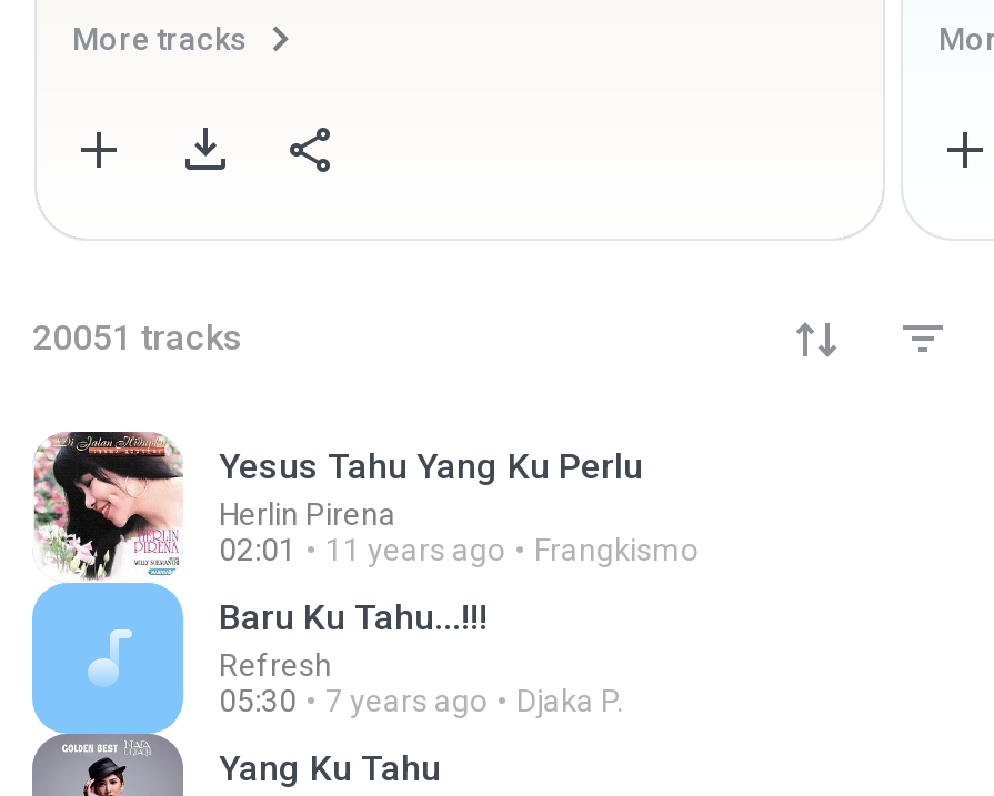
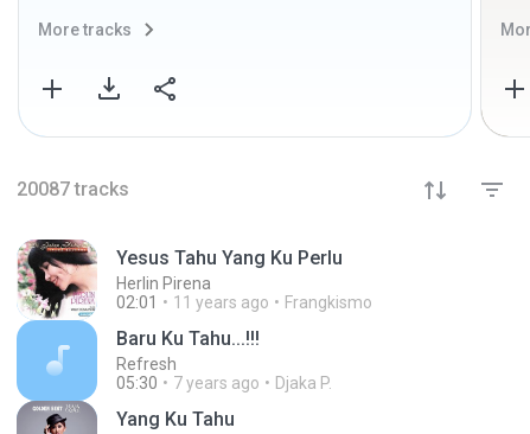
[32,316,243,359] 20051 tracks -> [17,178,129,200] 20087 tracks

